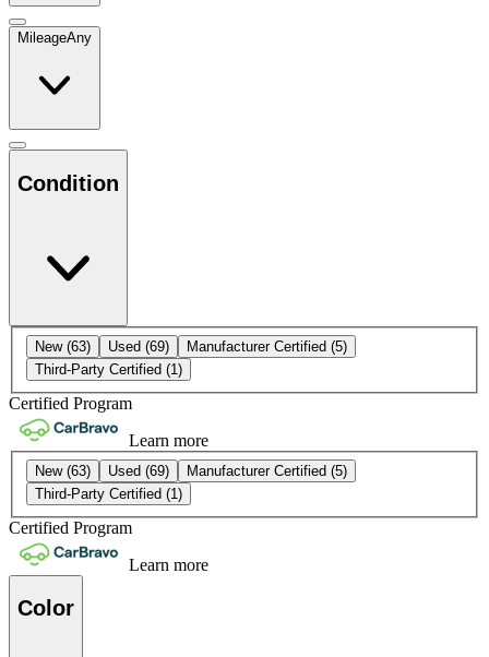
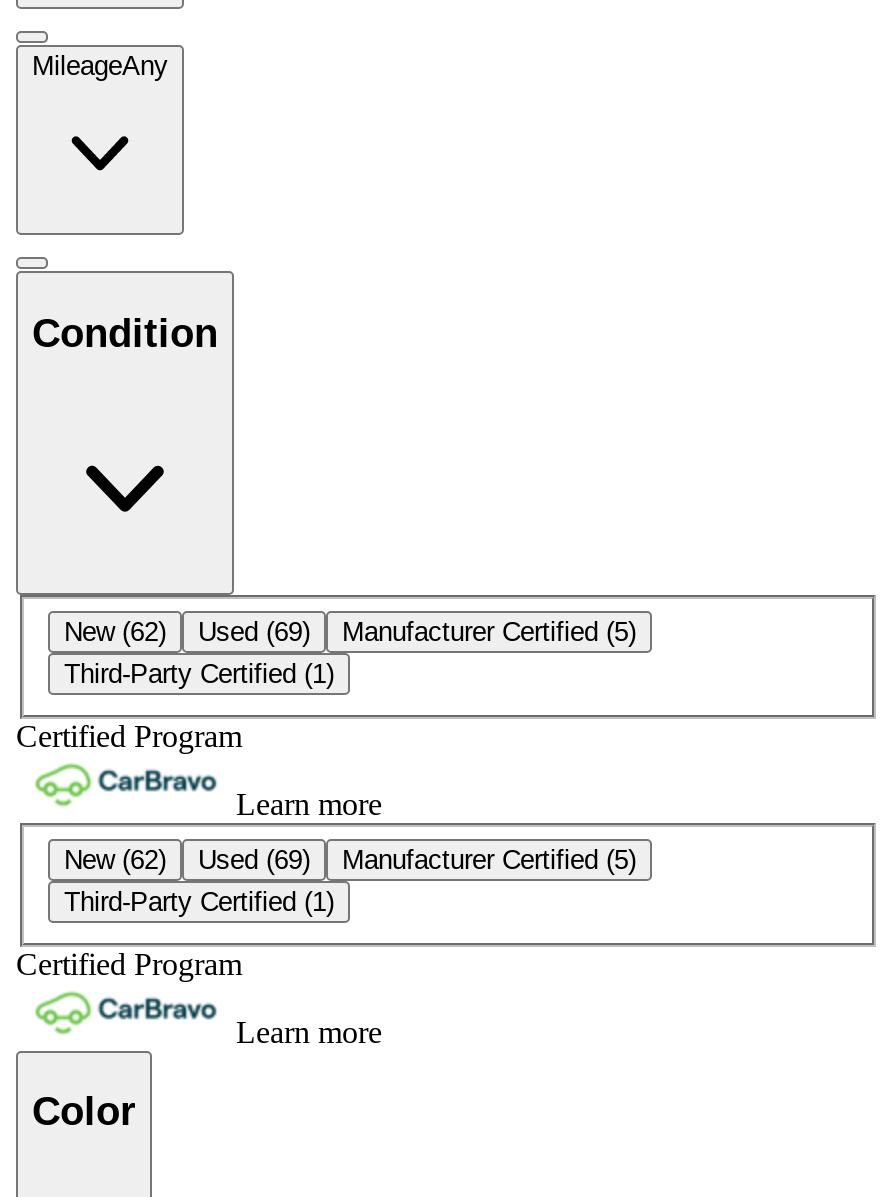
[35,338,347,355] New (63) Used (69) Manufacturer Certified (5) -> [64,617,636,647] New (62) Used (69) Manufacturer Certified (5)
[35,462,347,479] New (63) Used (69) Manufacturer Certified (5) -> [64,844,636,874] New (62) Used (69) Manufacturer Certified (5)

